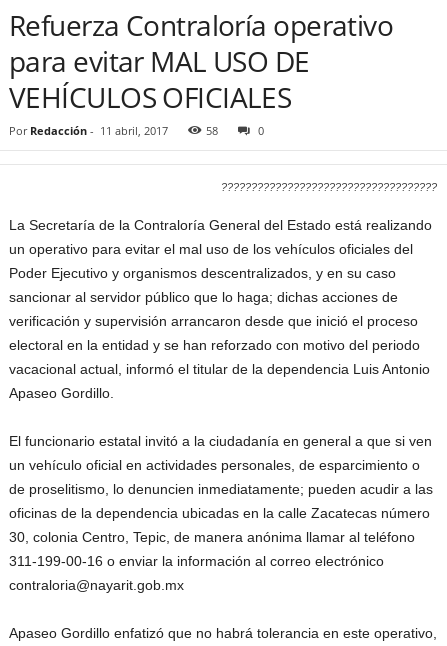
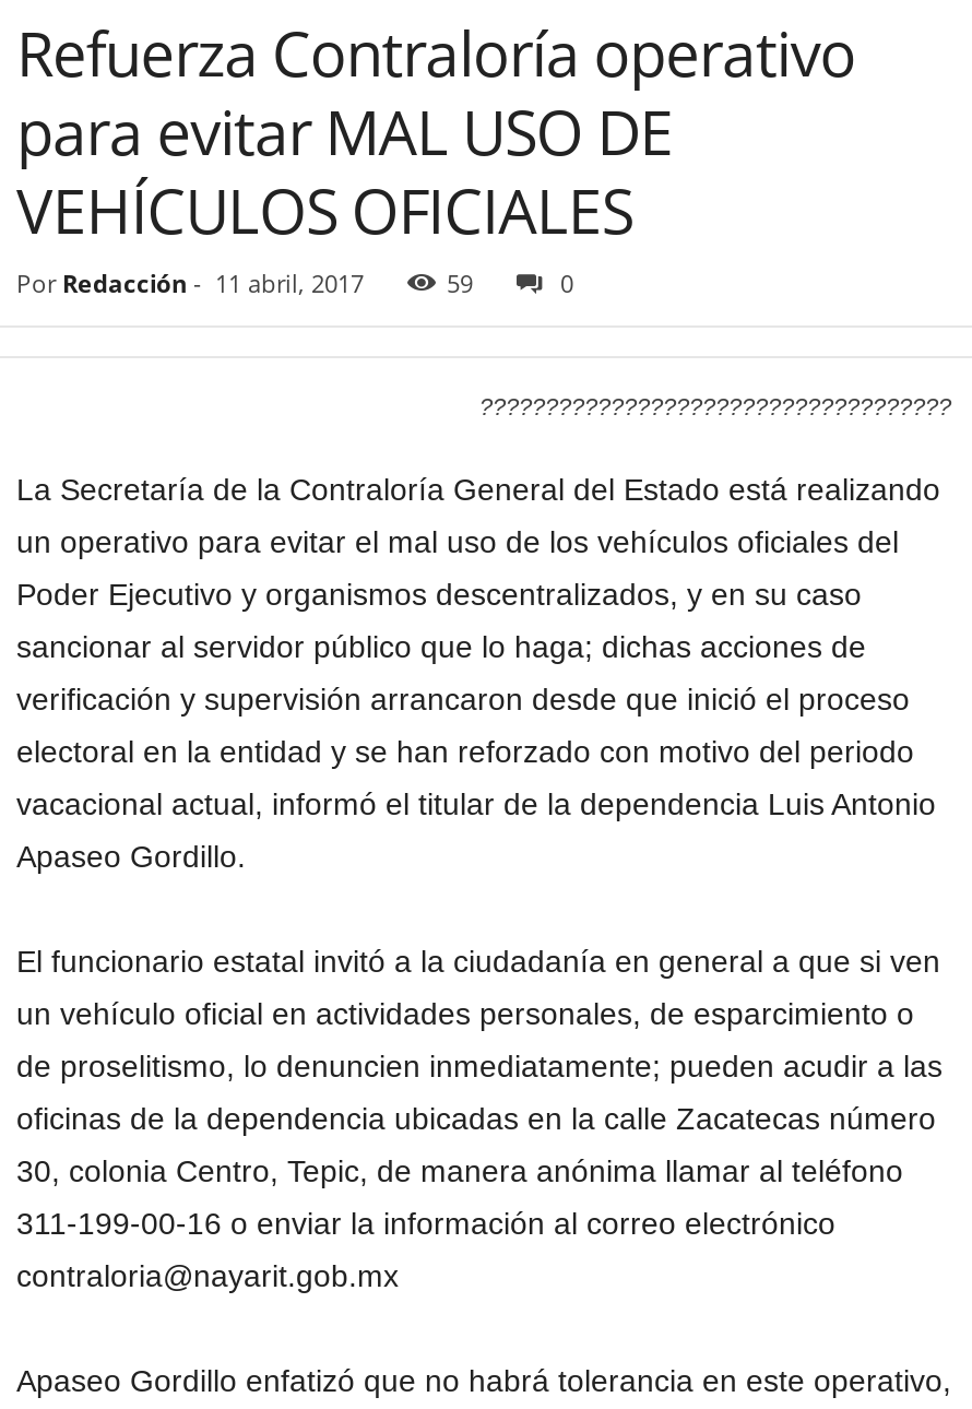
[206,123,218,138] 58 -> [447,267,473,299] 59

